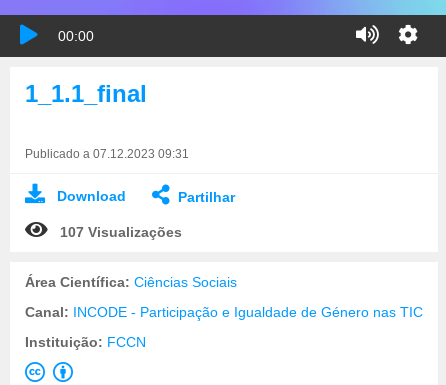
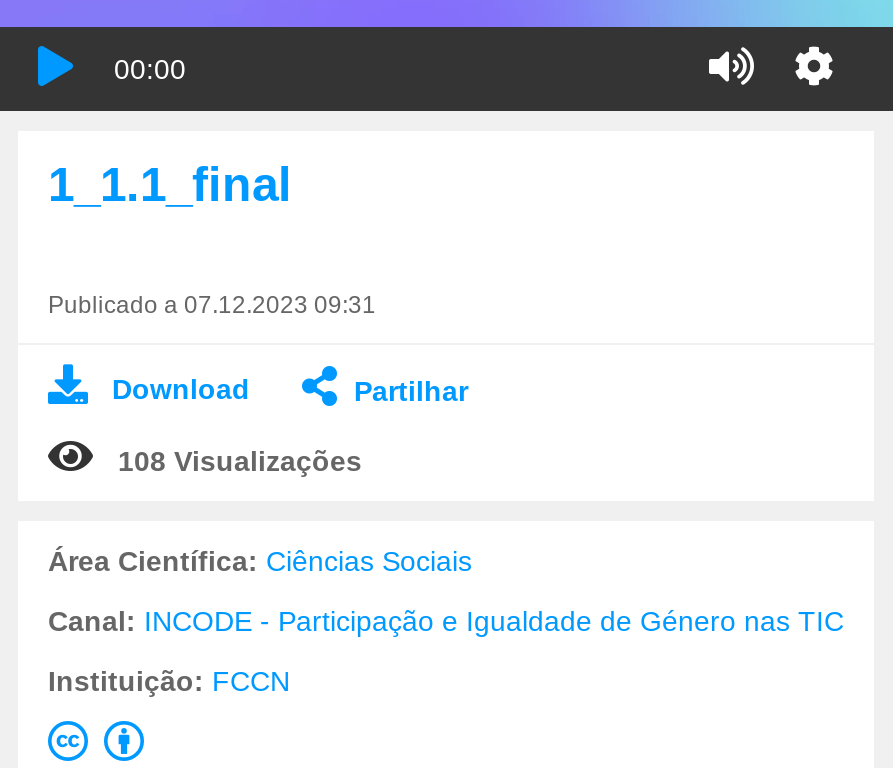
[60,224,182,240] 107 Visualizações -> [118,444,362,476] 108 Visualizações

